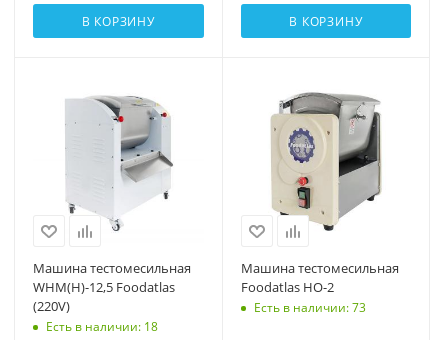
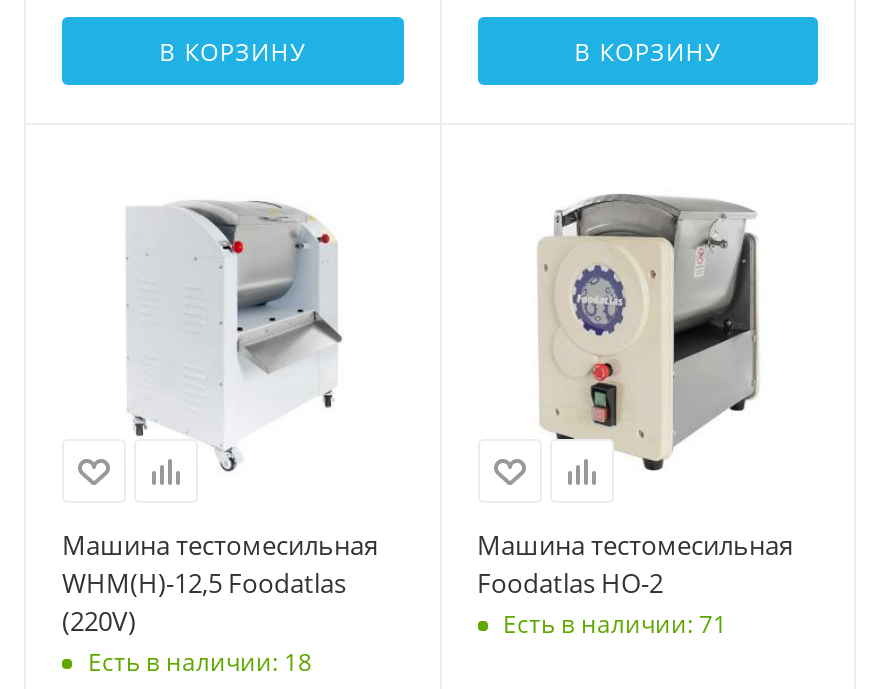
[253,299,365,316] Есть в наличии: 73 -> [503,608,727,642] Есть в наличии: 71

